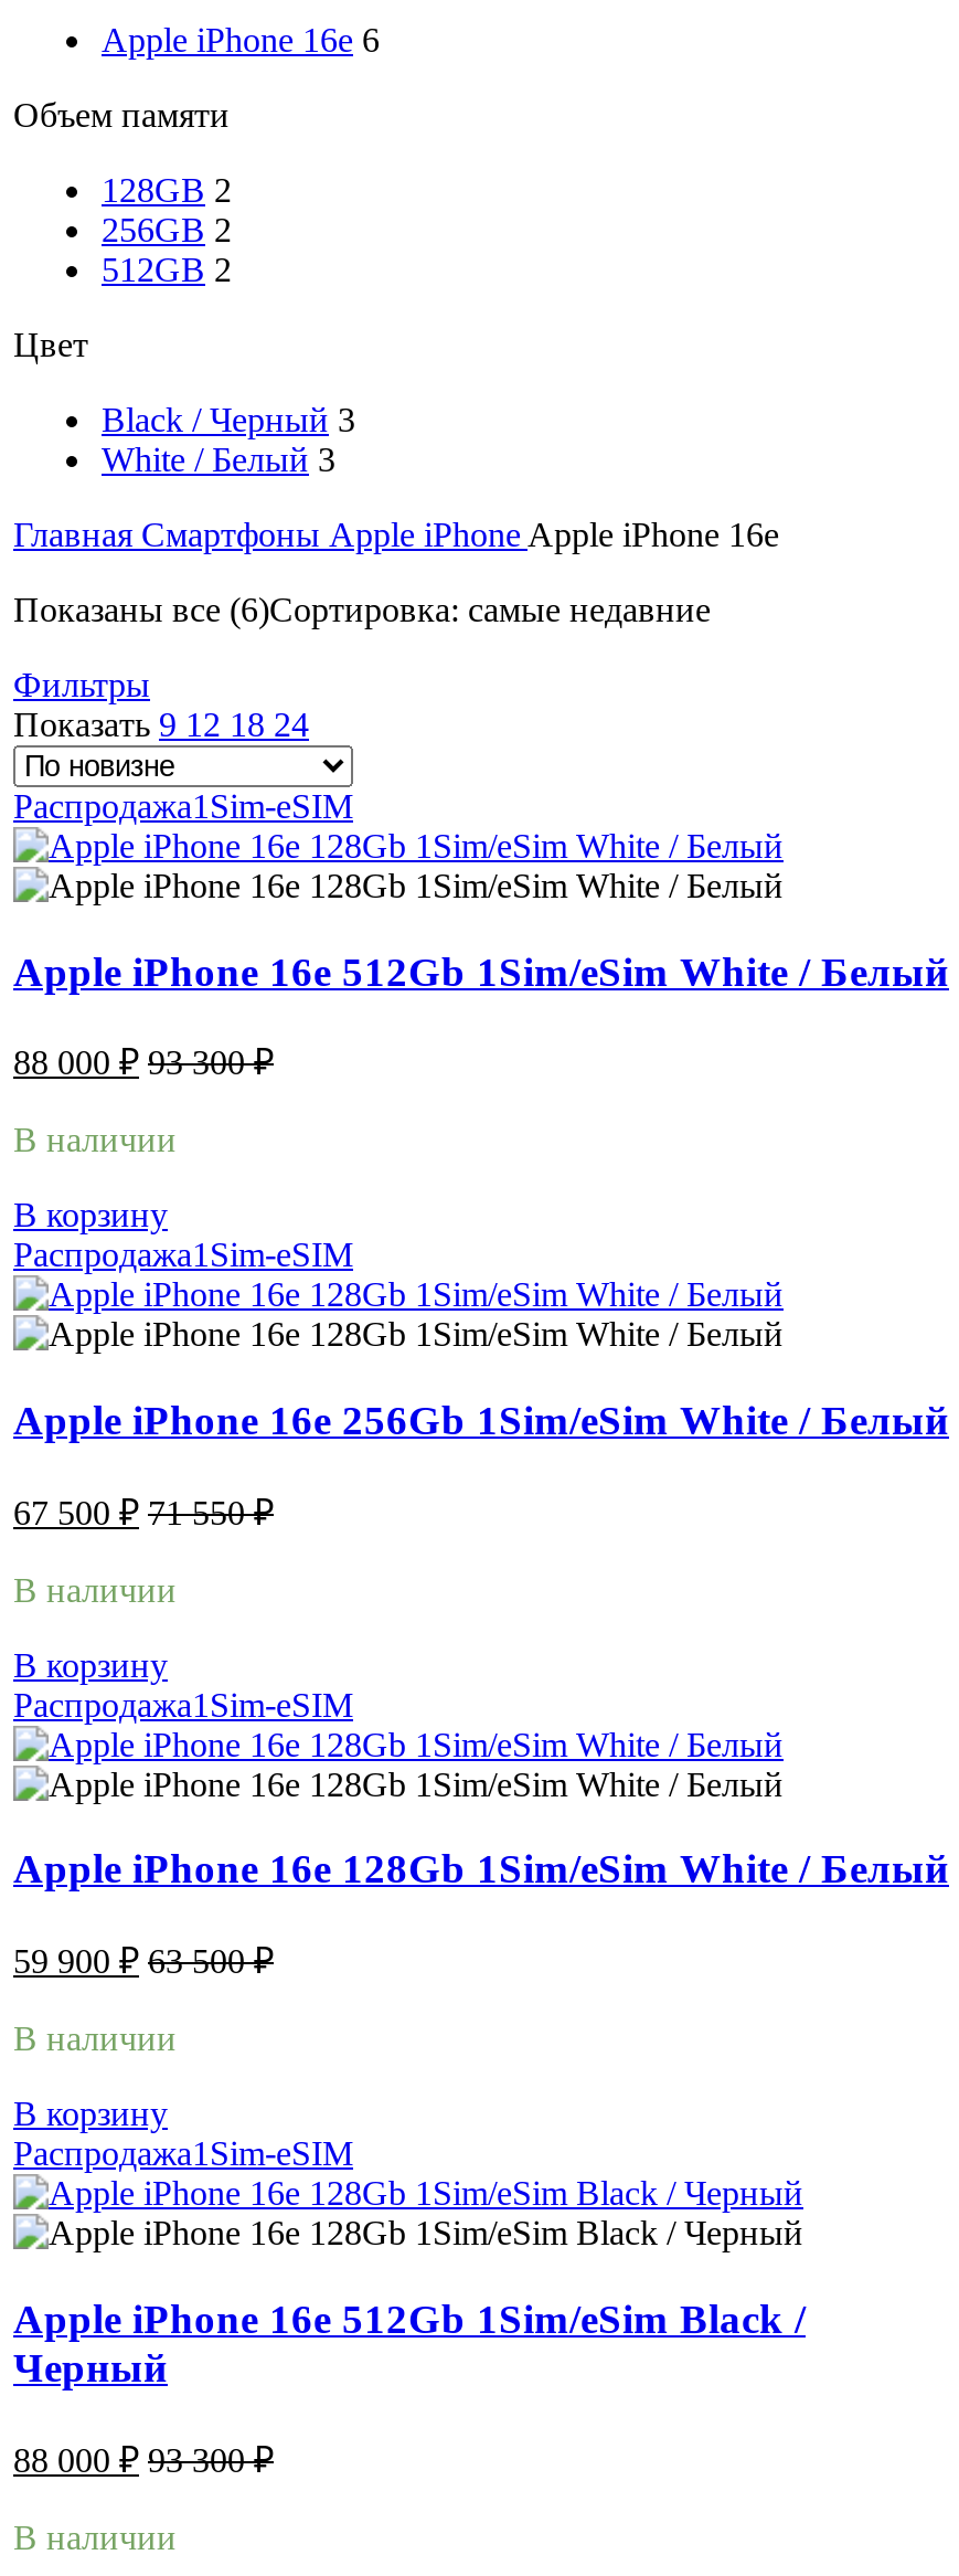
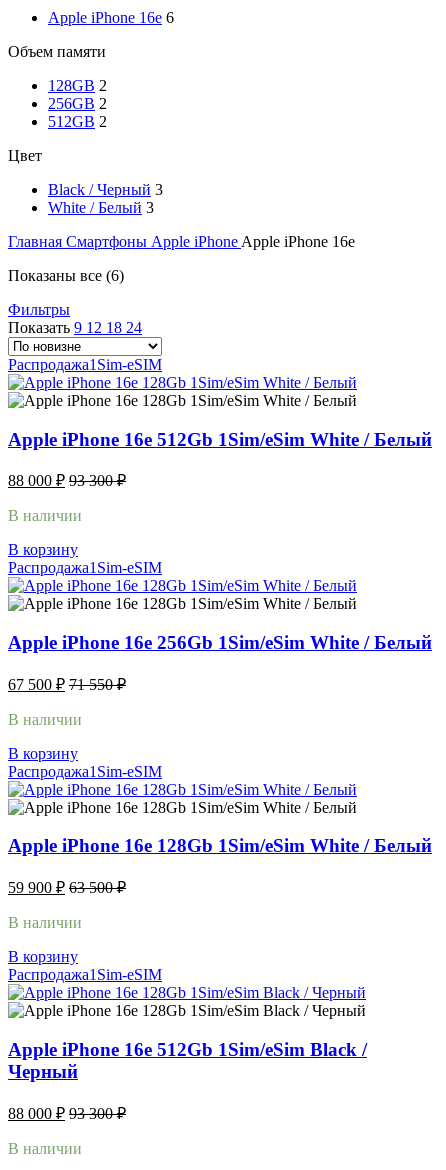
[13,591,711,628] Показаны все (6)Сортировка: самые недавние -> [8,267,124,284] Показаны все (6)

